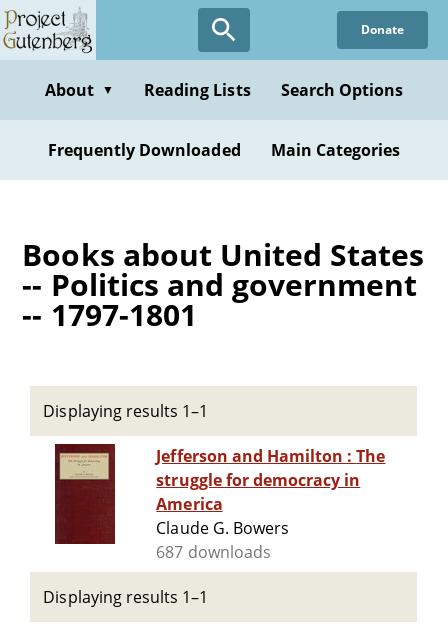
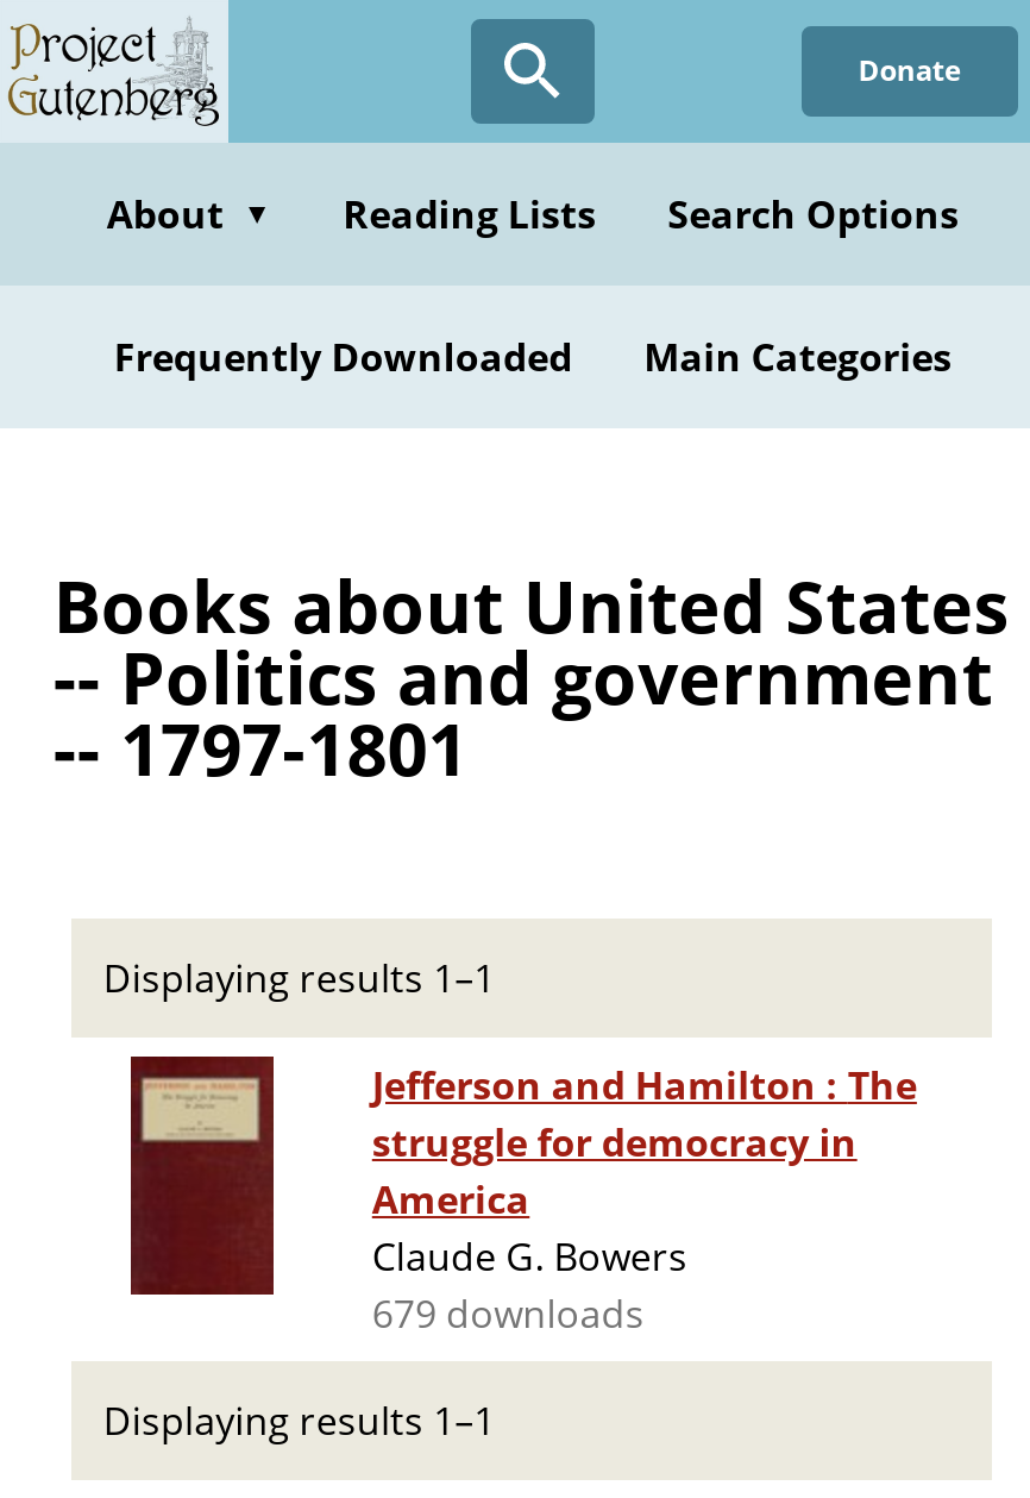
[156,541,271,563] 687 downloads -> [372,1288,644,1340] 679 downloads

